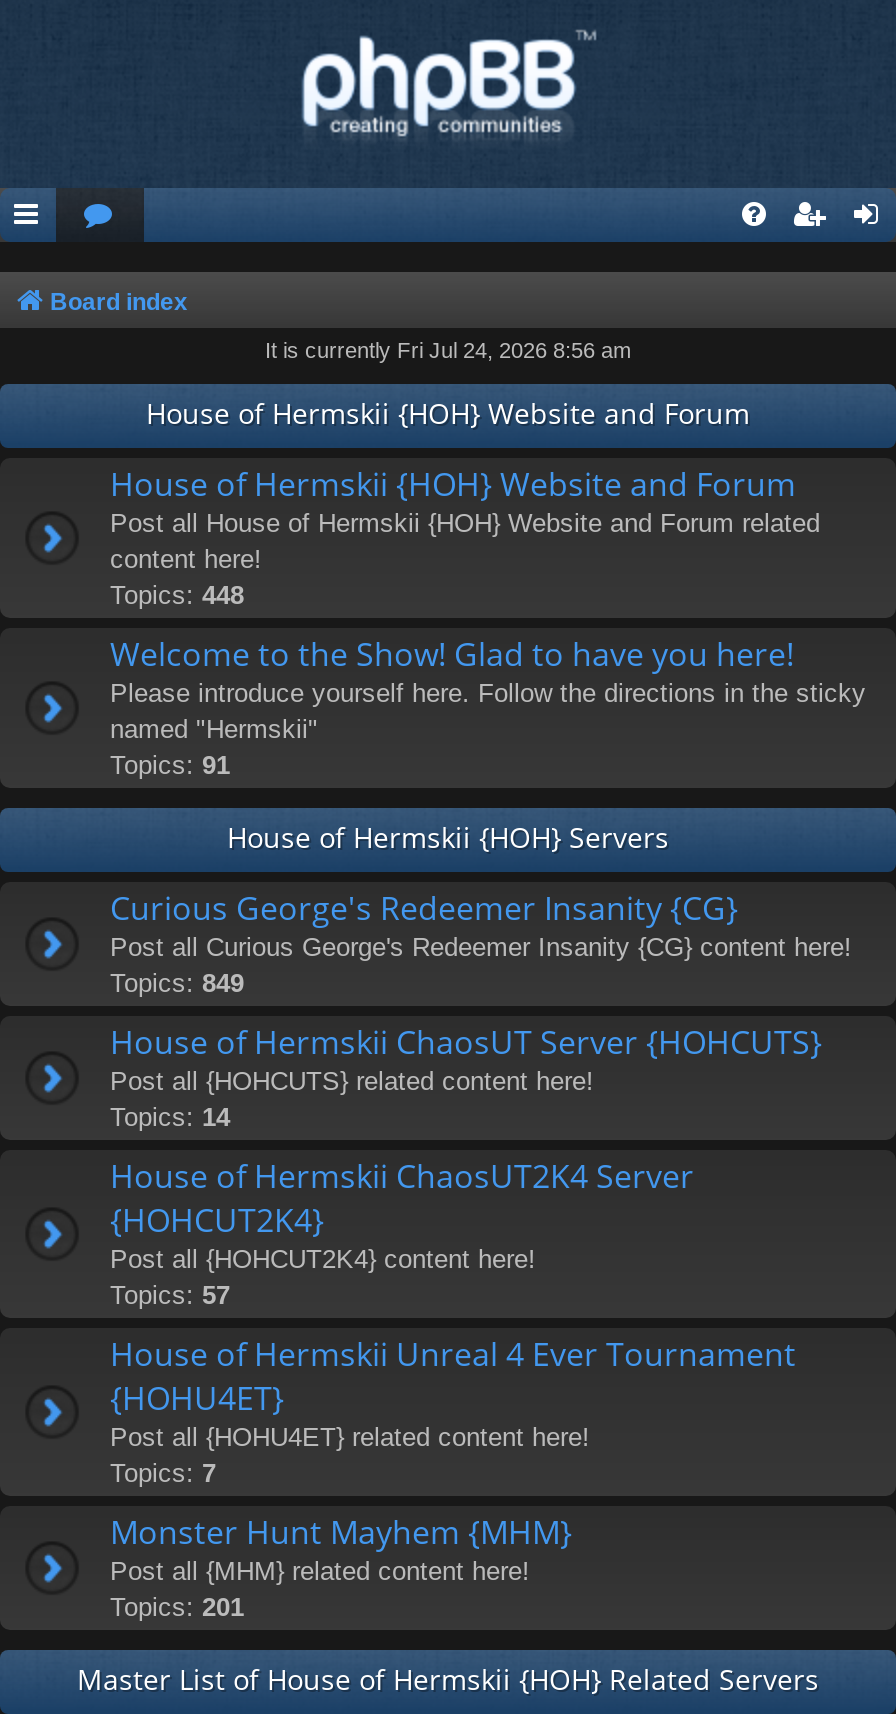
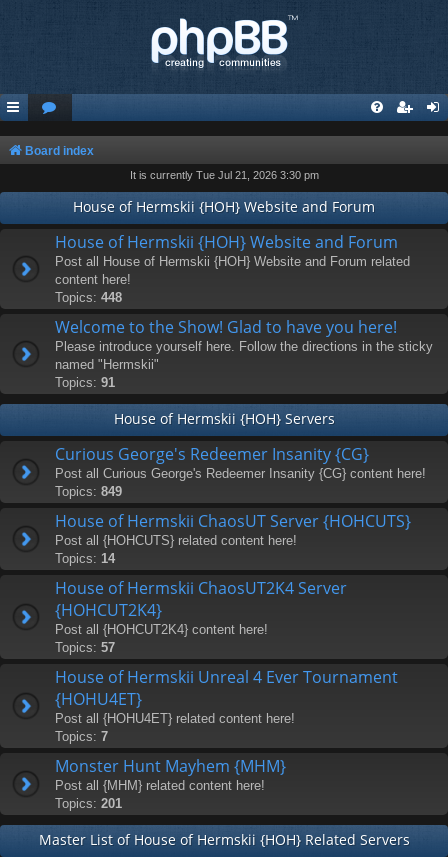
[265,338,631,362] It is currently Fri Jul 24, 2026 8:56 am -> [129,169,318,181] It is currently Tue Jul 21, 2026 3:30 pm

